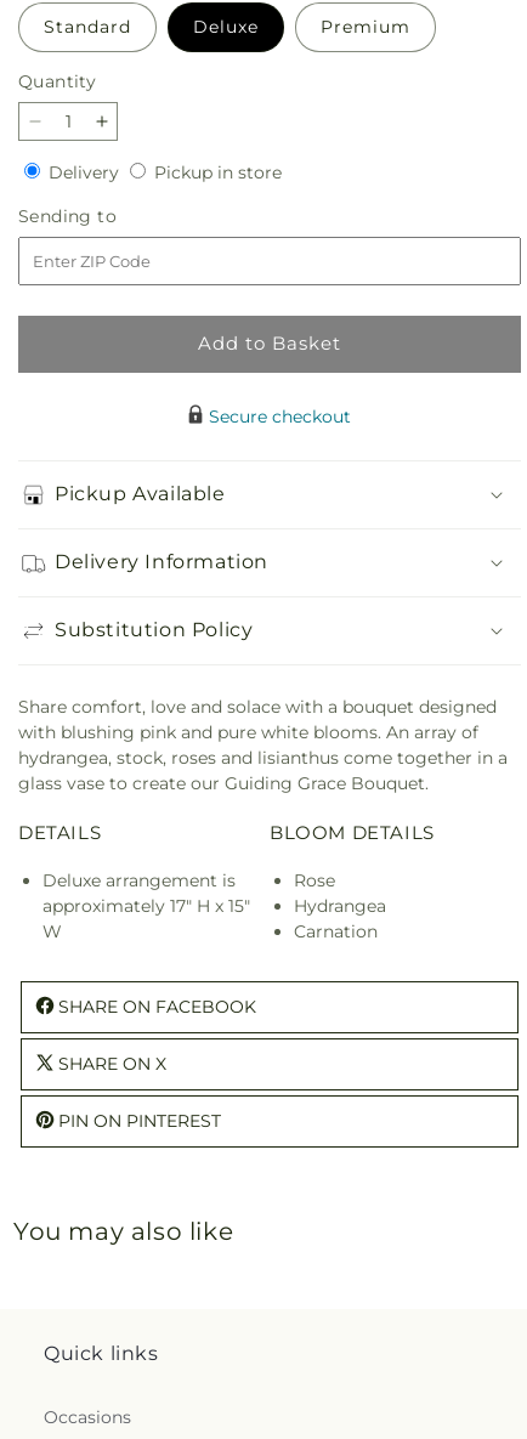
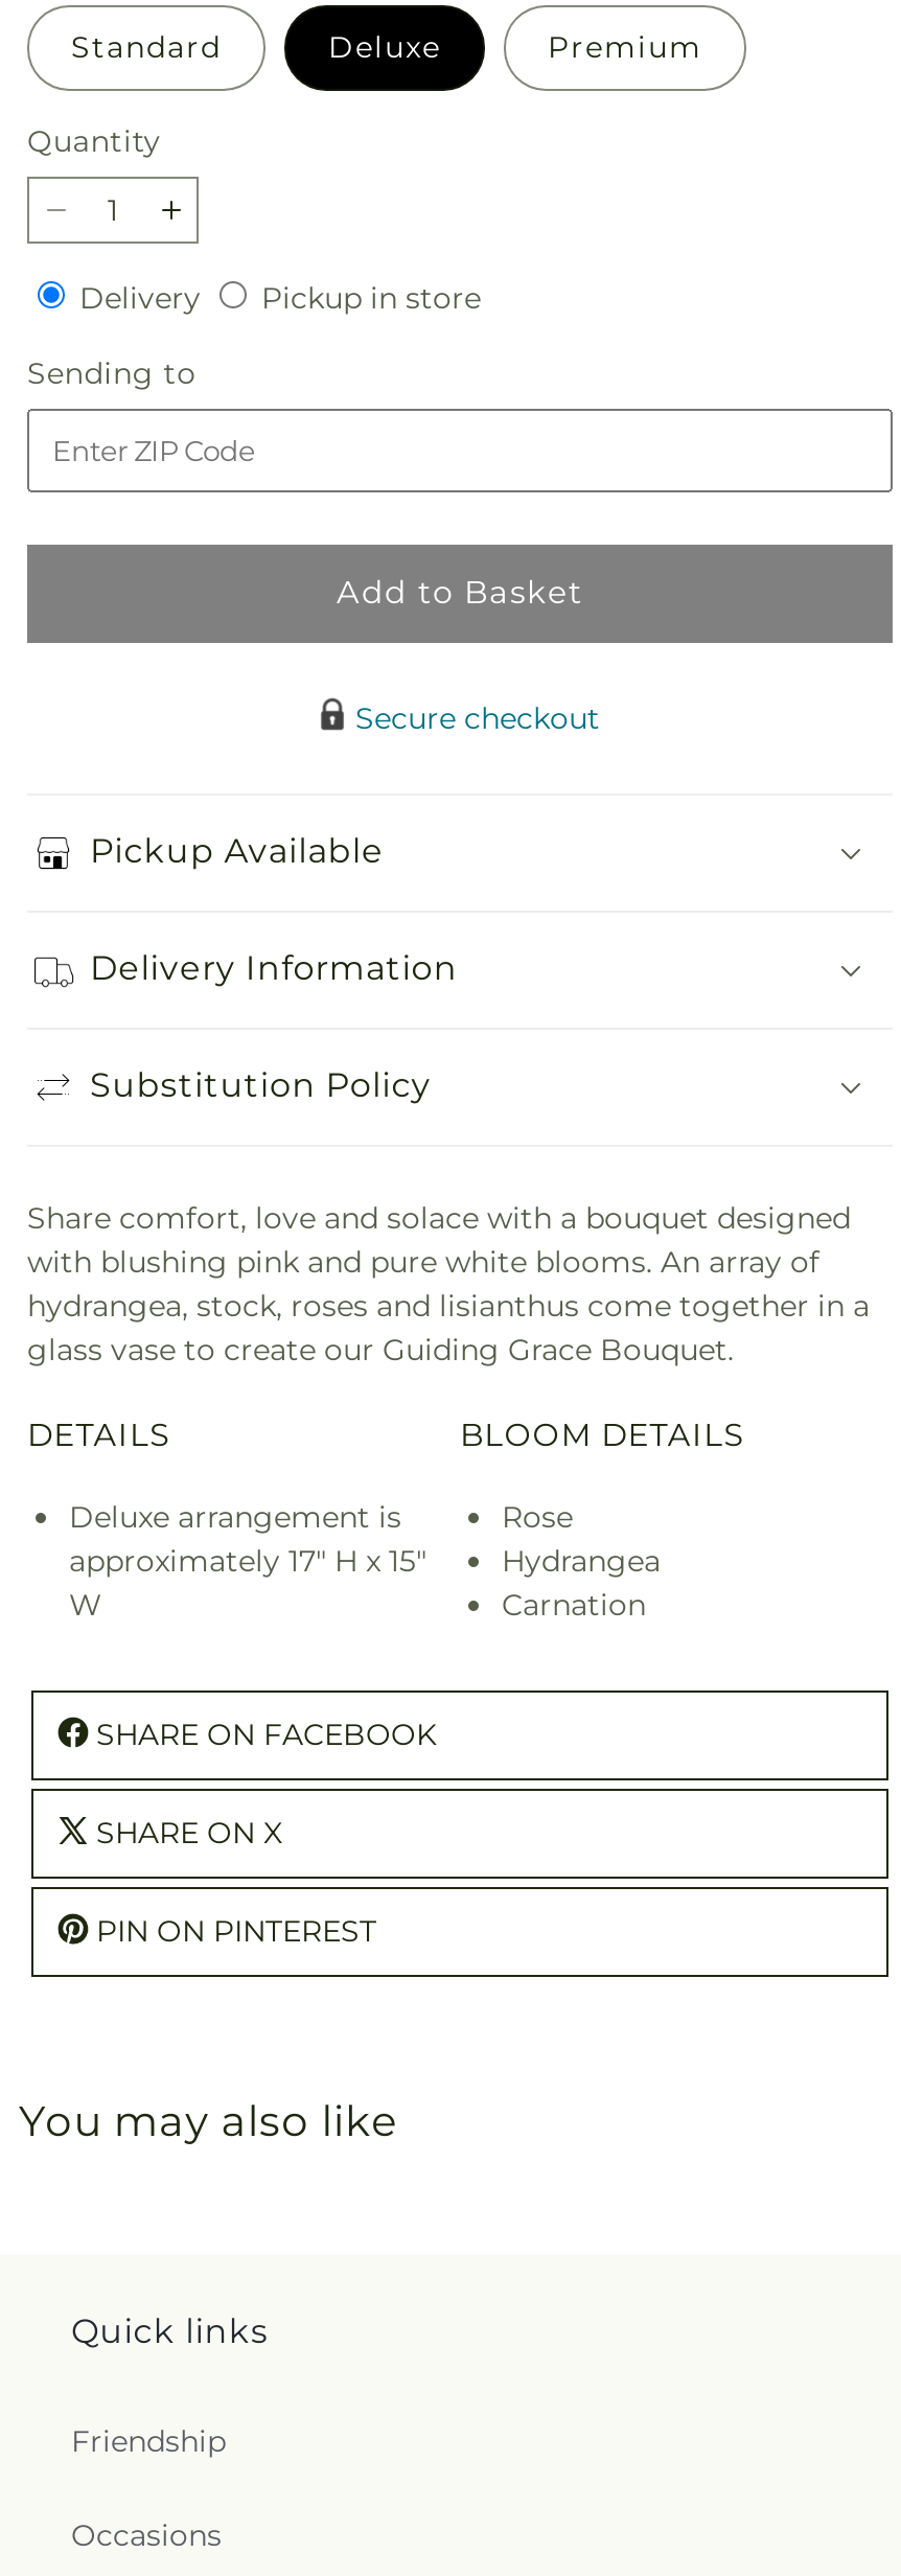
none -> [71,2422,226,2460] Friendship

